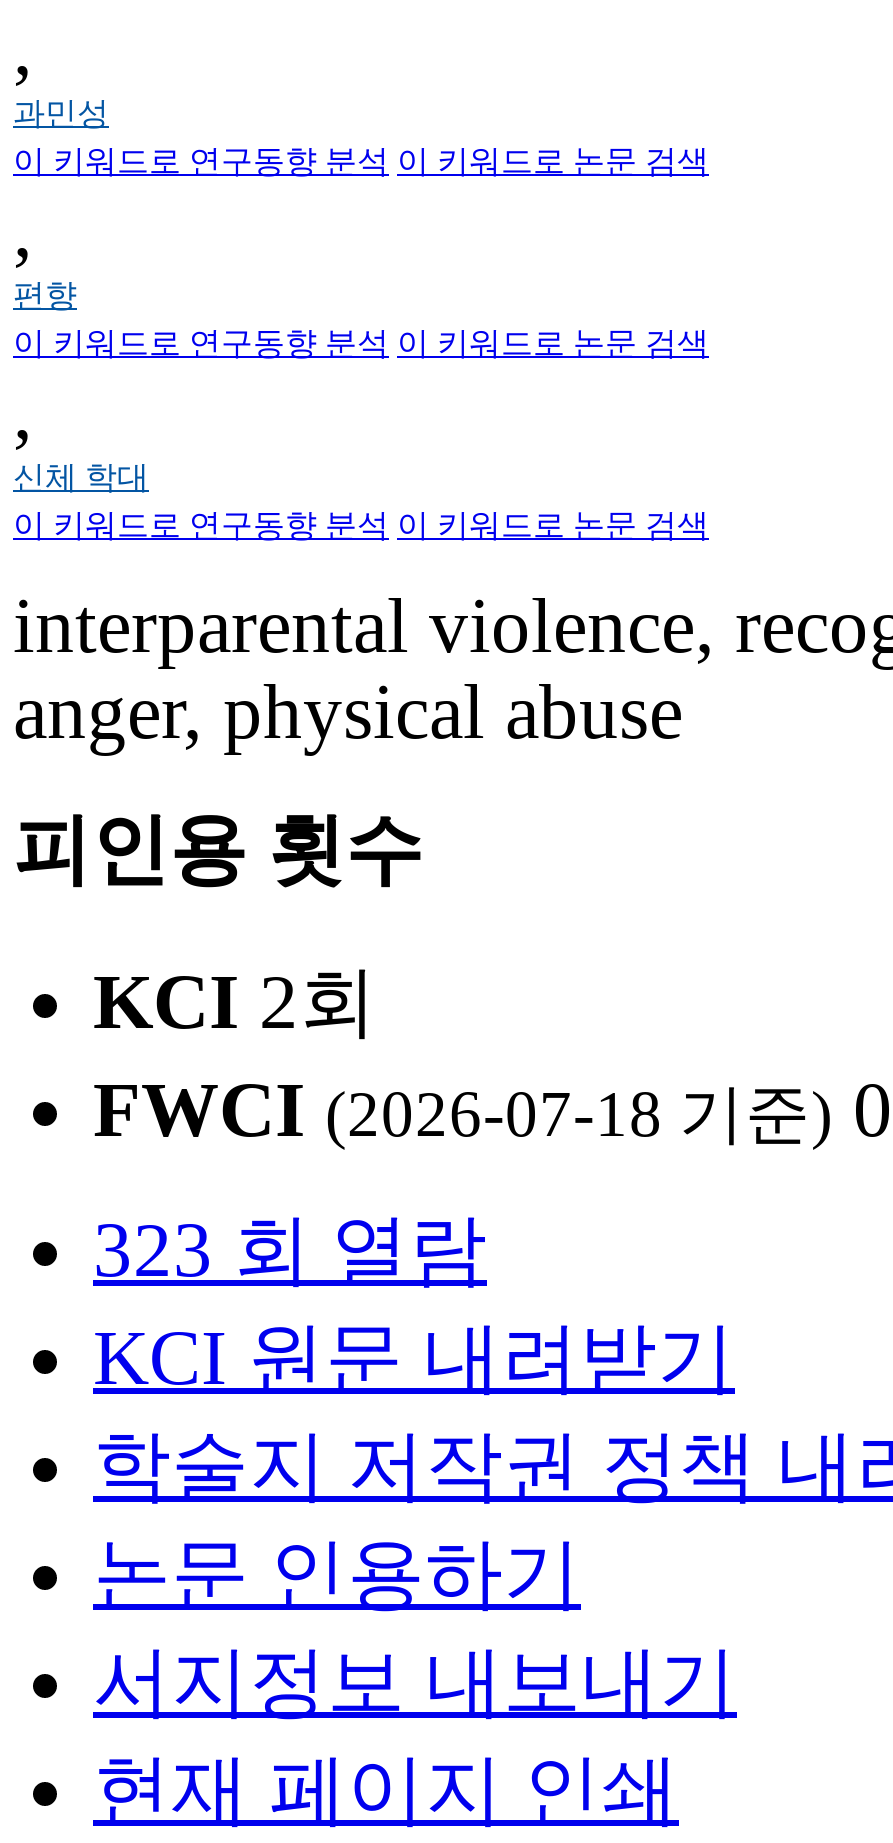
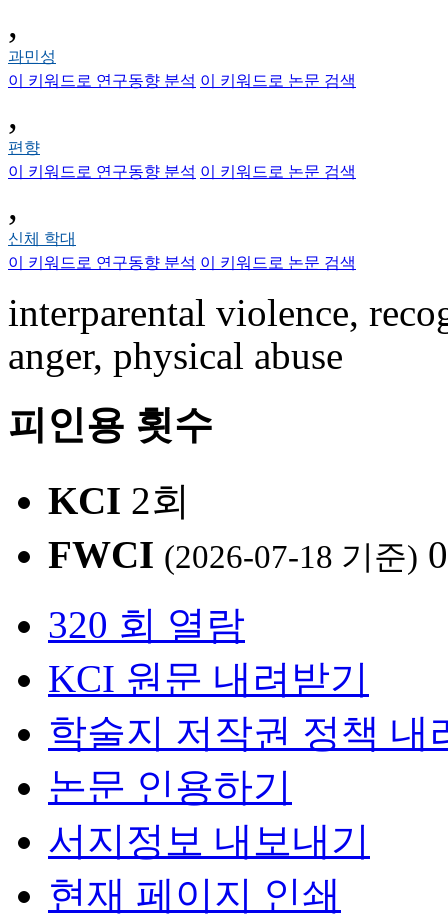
[93,1205,487,1291] 323 회 열람 -> [48,603,245,646] 320 회 열람

